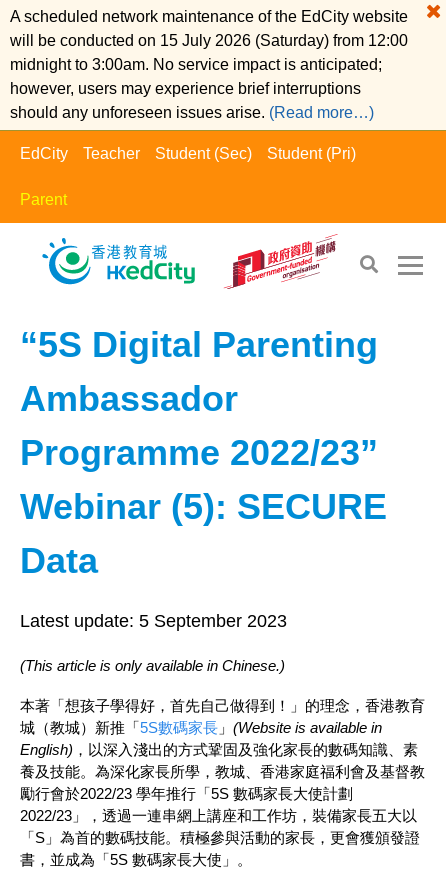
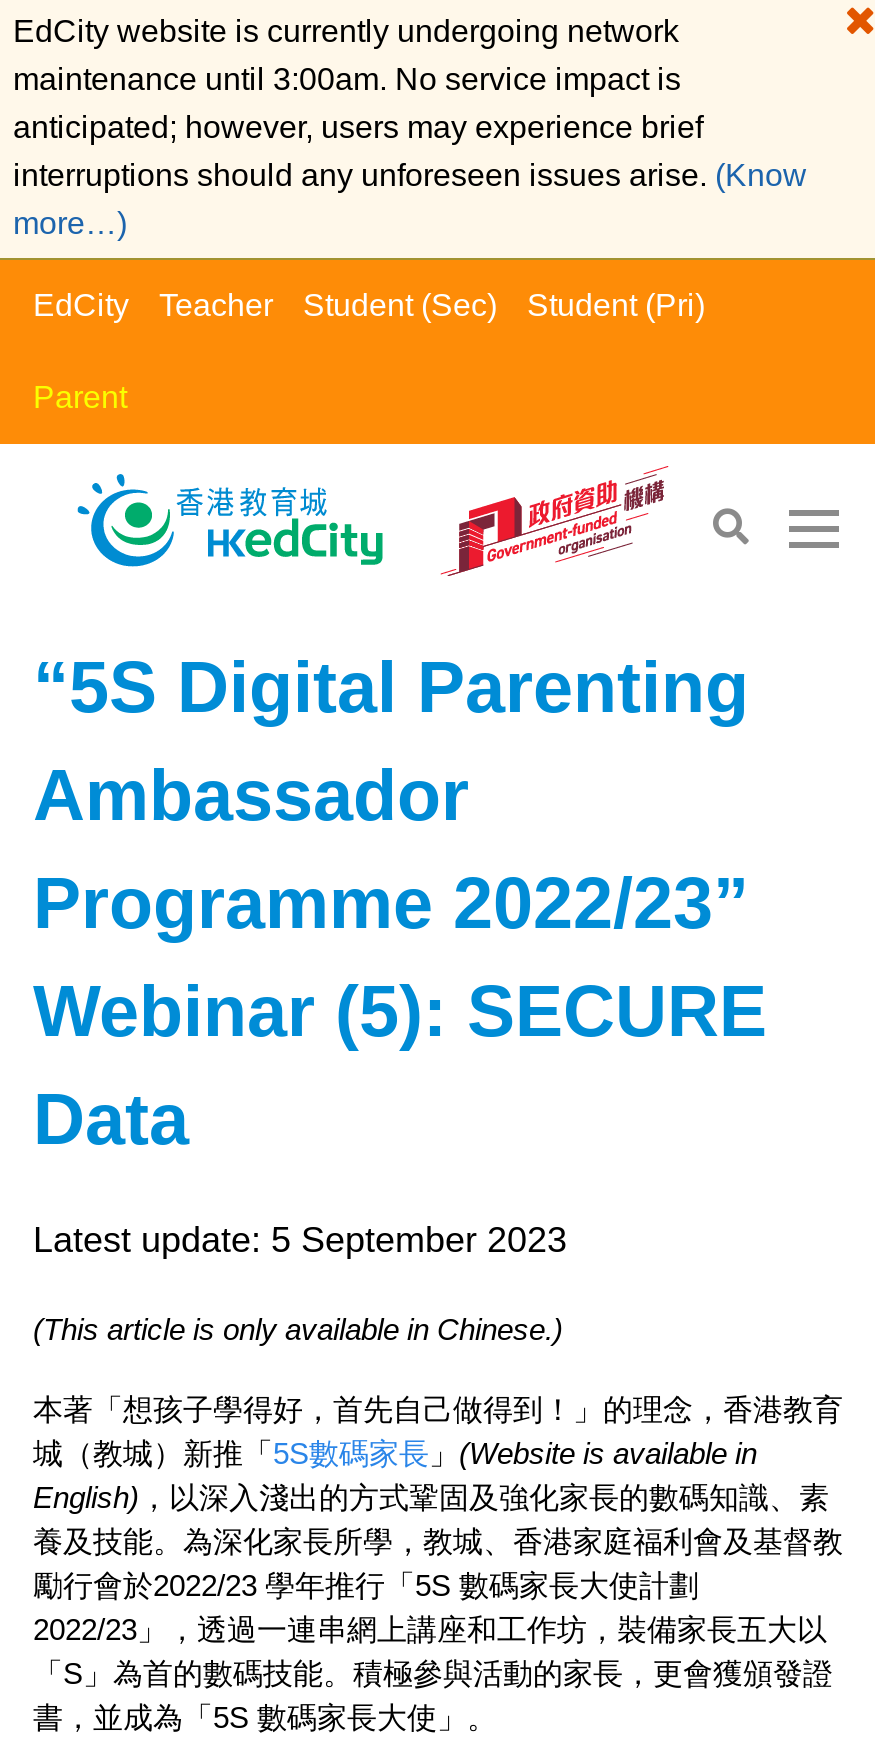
[10,8,408,121] A scheduled network maintenance of the EdCity website | will be conducted on 15 July 2026 (Saturday) from 12:00 | midnight to 3:00am. No service impact is anticipated; | however, users may experience brief interruptions | should any unforeseen issues arise. (Read more…) -> [13,14,807,240] EdCity website is currently undergoing network | maintenance until 3:00am. No service impact is | anticipated; however, users may experience brief | interruptions should any unforeseen issues arise. (Know | more…)

